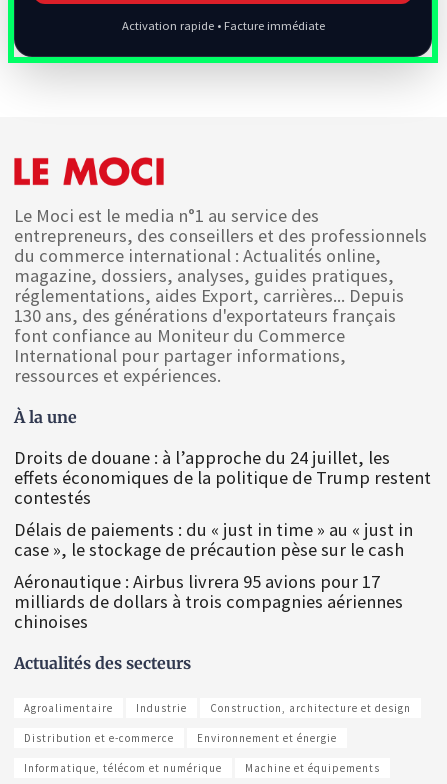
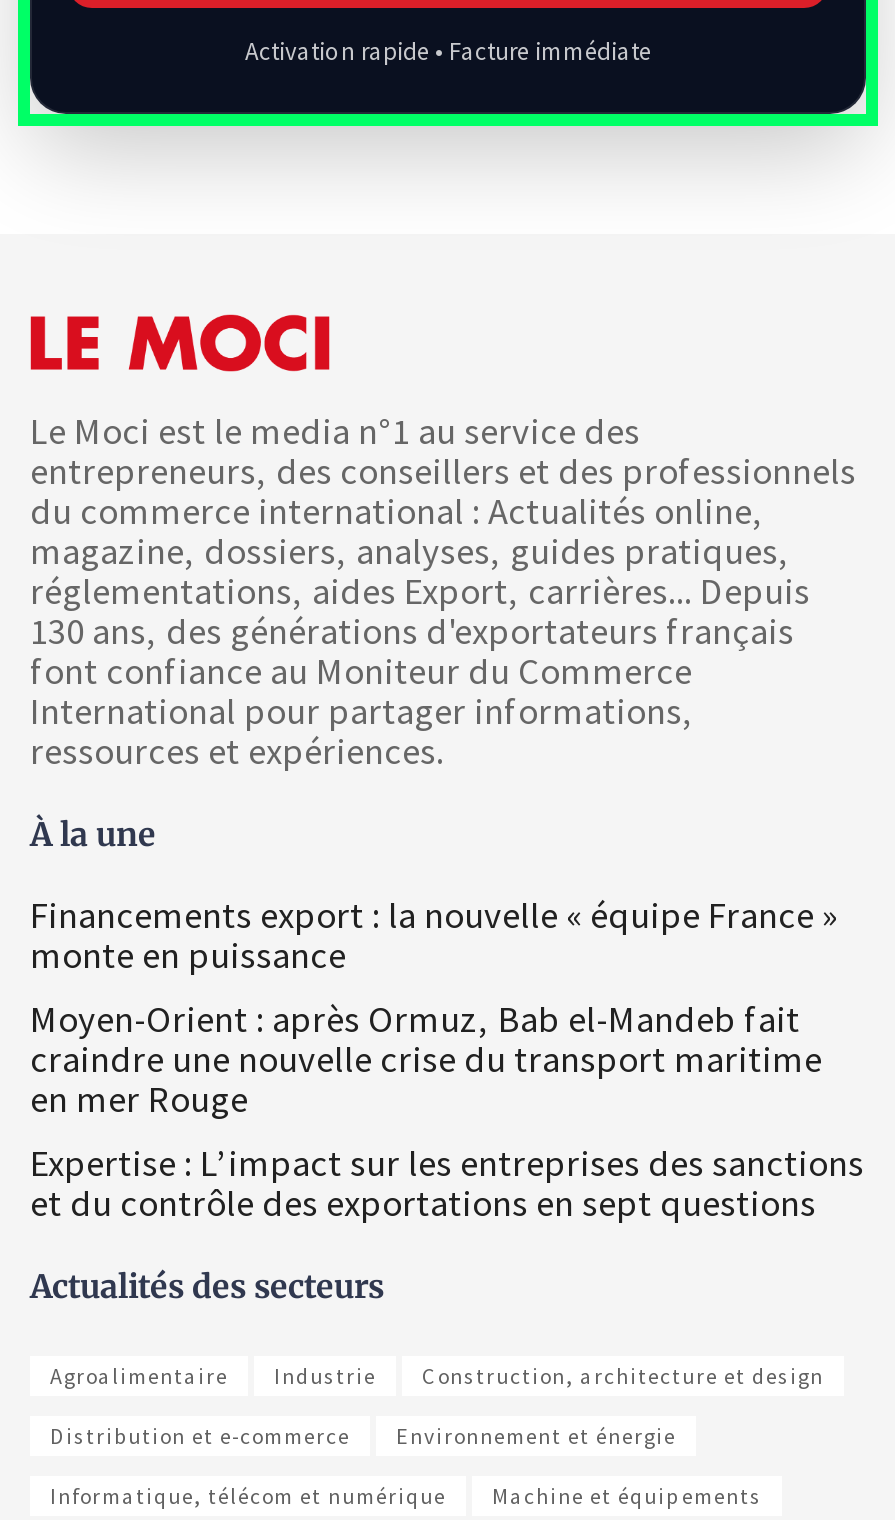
[14,446,431,633] Droits de douane : à l’approche du 24 juillet, les | effets économiques de la politique de Trump restent | contestés | Délais de paiements : du « just in time » au « just in | case », le stockage de précaution pèse sur le cash | Aéronautique : Airbus livrera 95 avions pour 17 | milliards de dollars à trois compagnies aériennes | chinoises -> [30,893,864,1227] Financements export : la nouvelle « équipe France » | monte en puissance | Moyen-Orient : après Ormuz, Bab el-Mandeb fait | craindre une nouvelle crise du transport maritime | en mer Rouge | Expertise : L’impact sur les entreprises des sanctions | et du contrôle des exportations en sept questions

